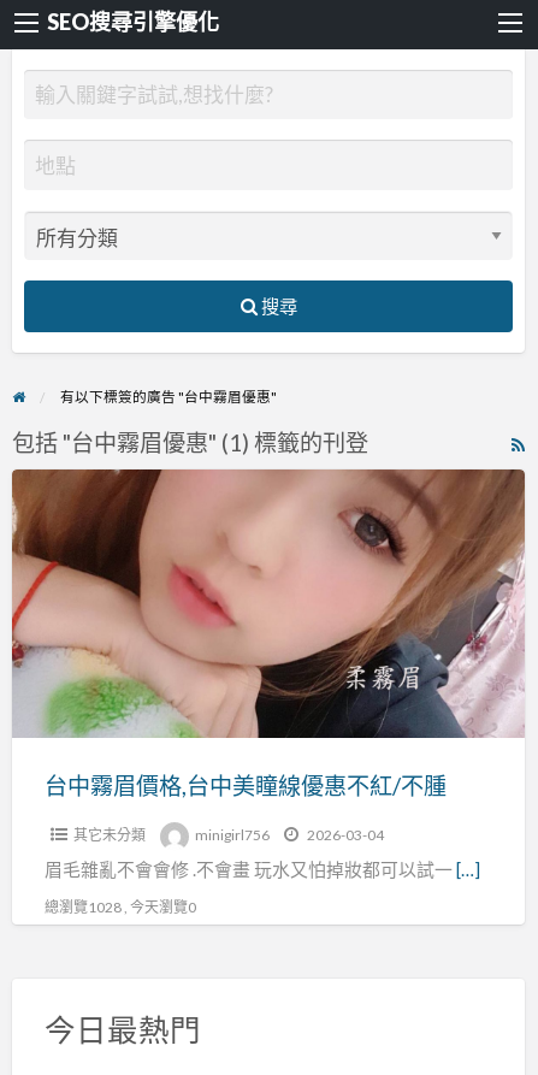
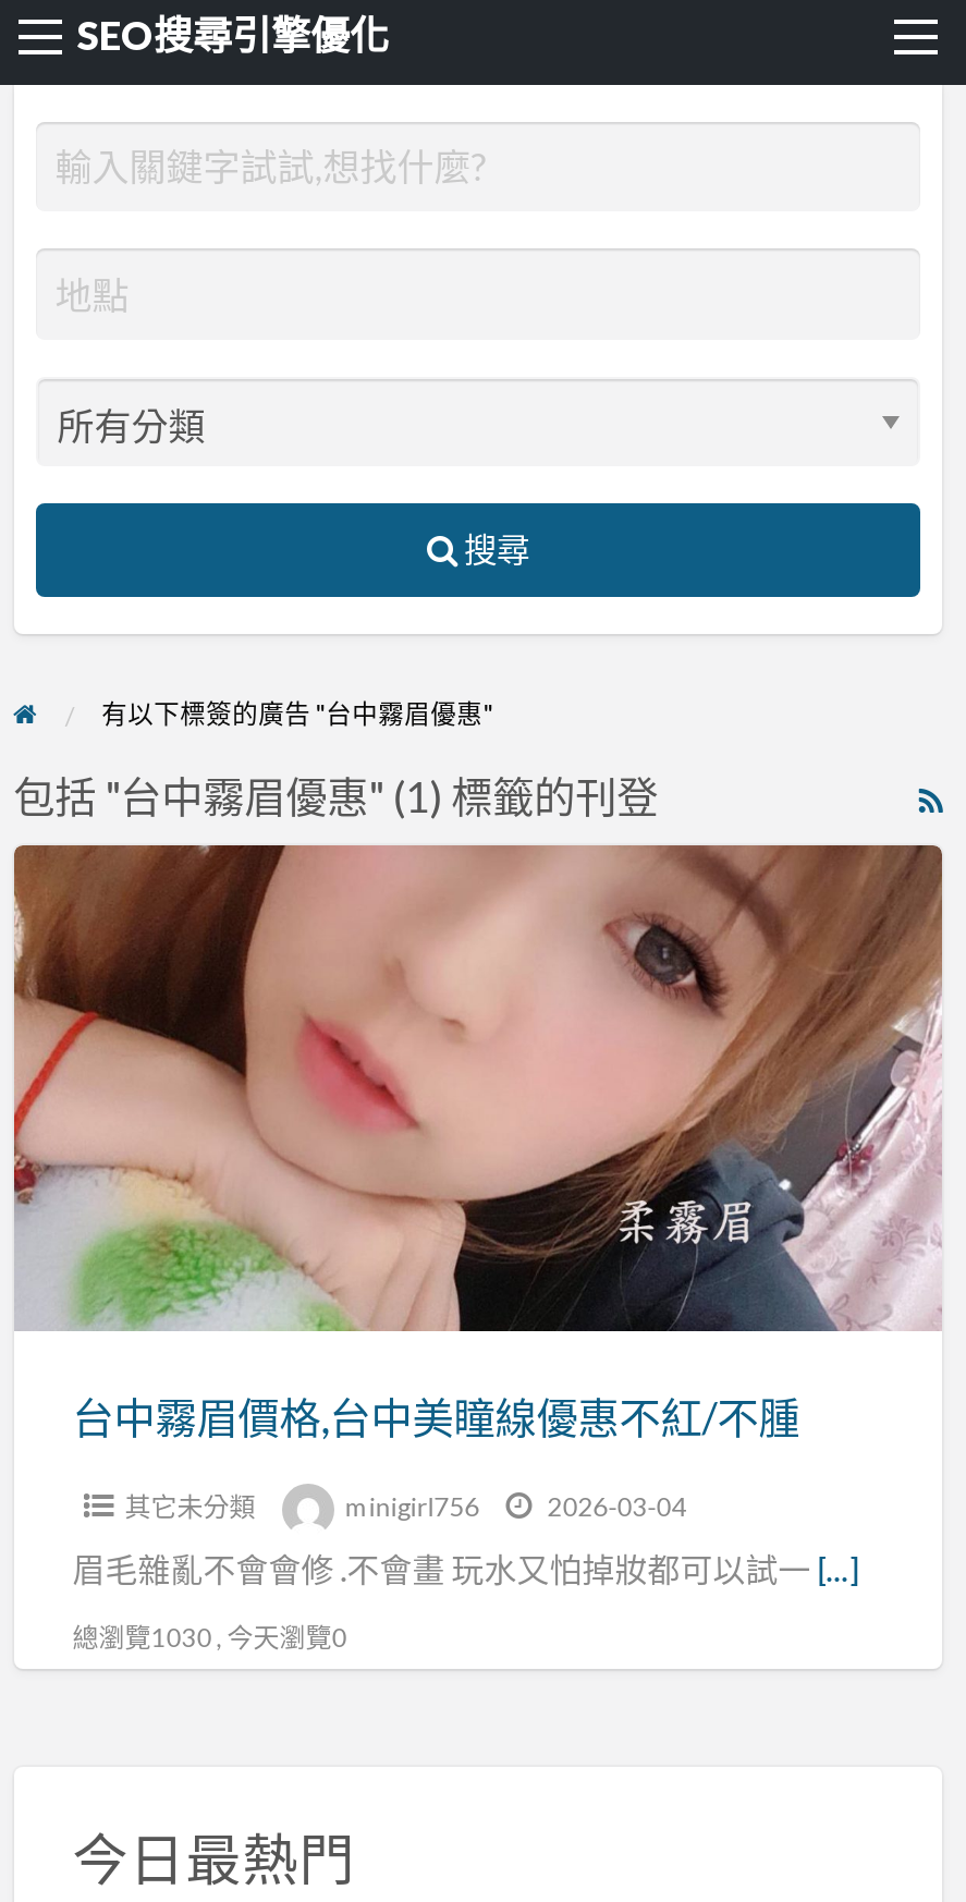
[44,898,196,916] 總瀏覽1028 , 今天瀏覽0 -> [72,1620,347,1653] 總瀏覽1030 , 今天瀏覽0

